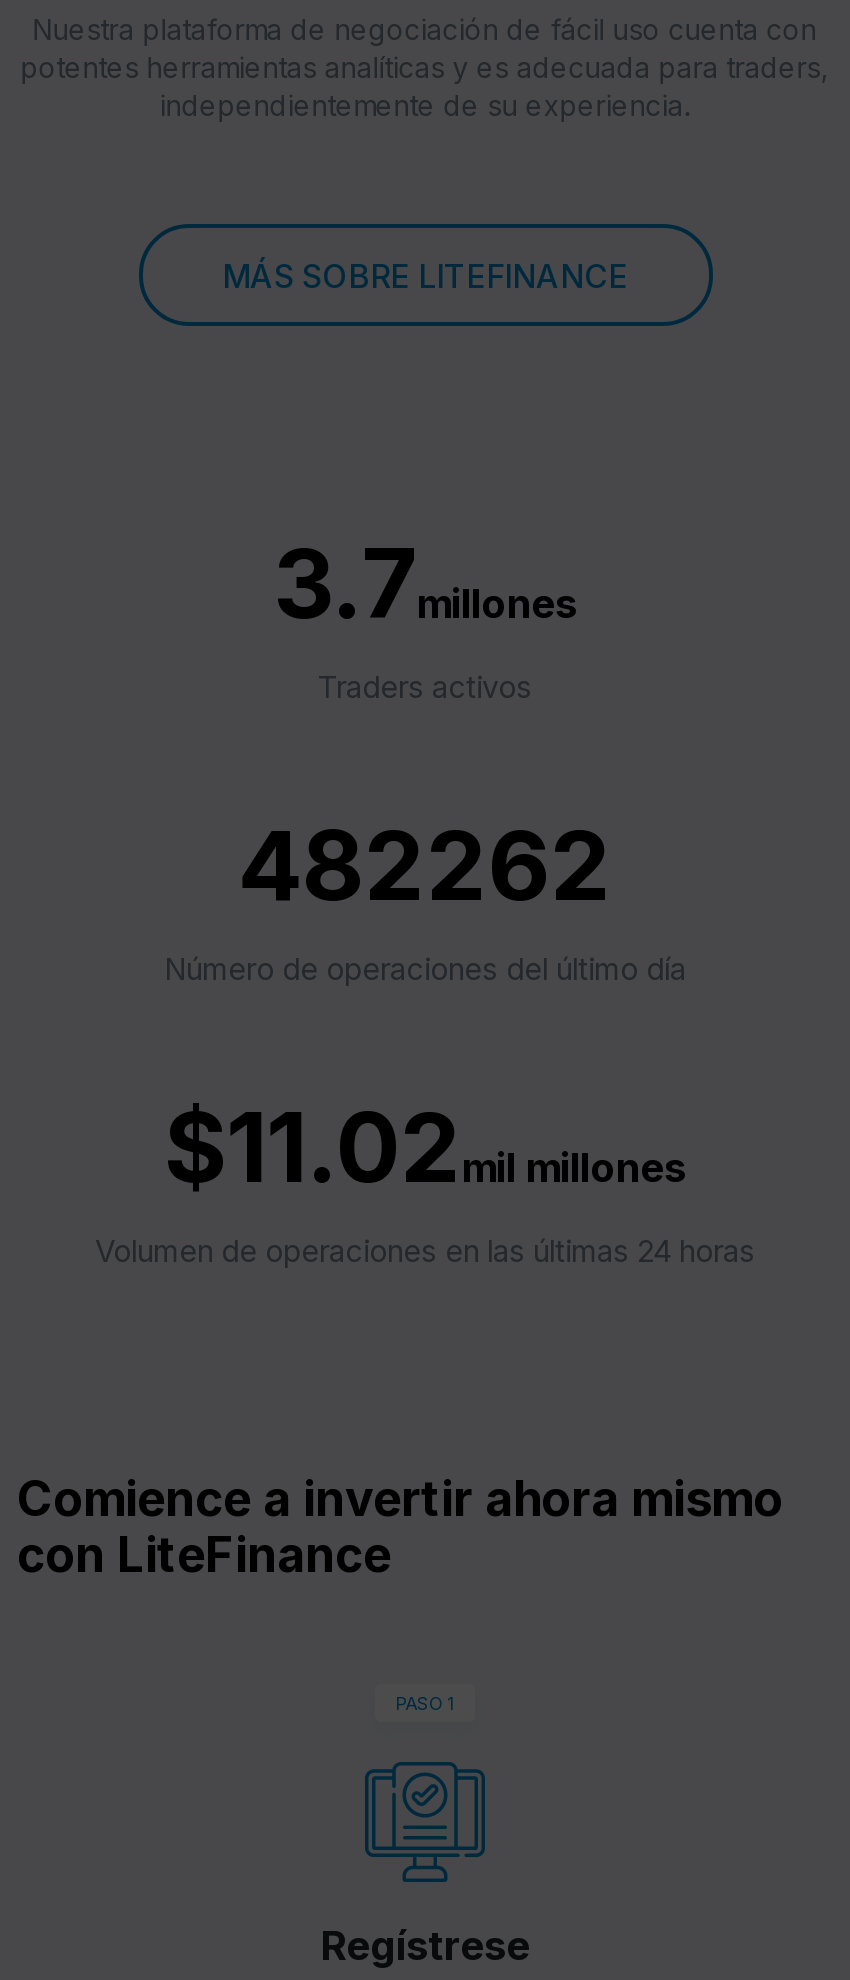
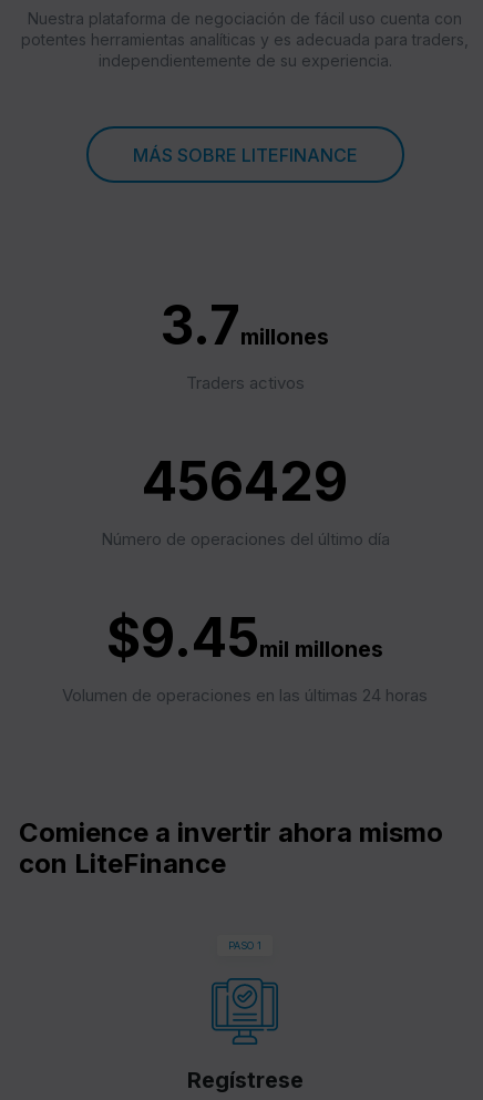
[238,805,612,923] 482262 -> [142,448,348,513] 456429
[164,1087,686,1205] $11.02mil millones -> [106,604,383,670] $9.45mil millones

